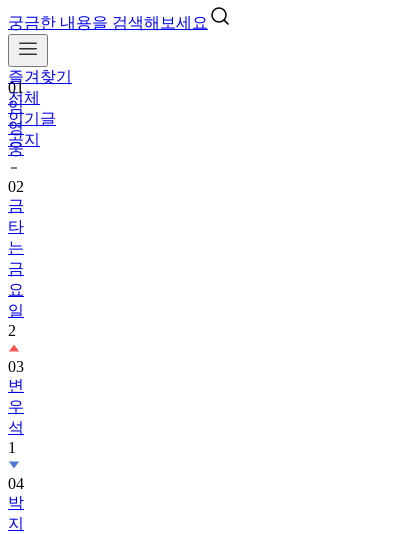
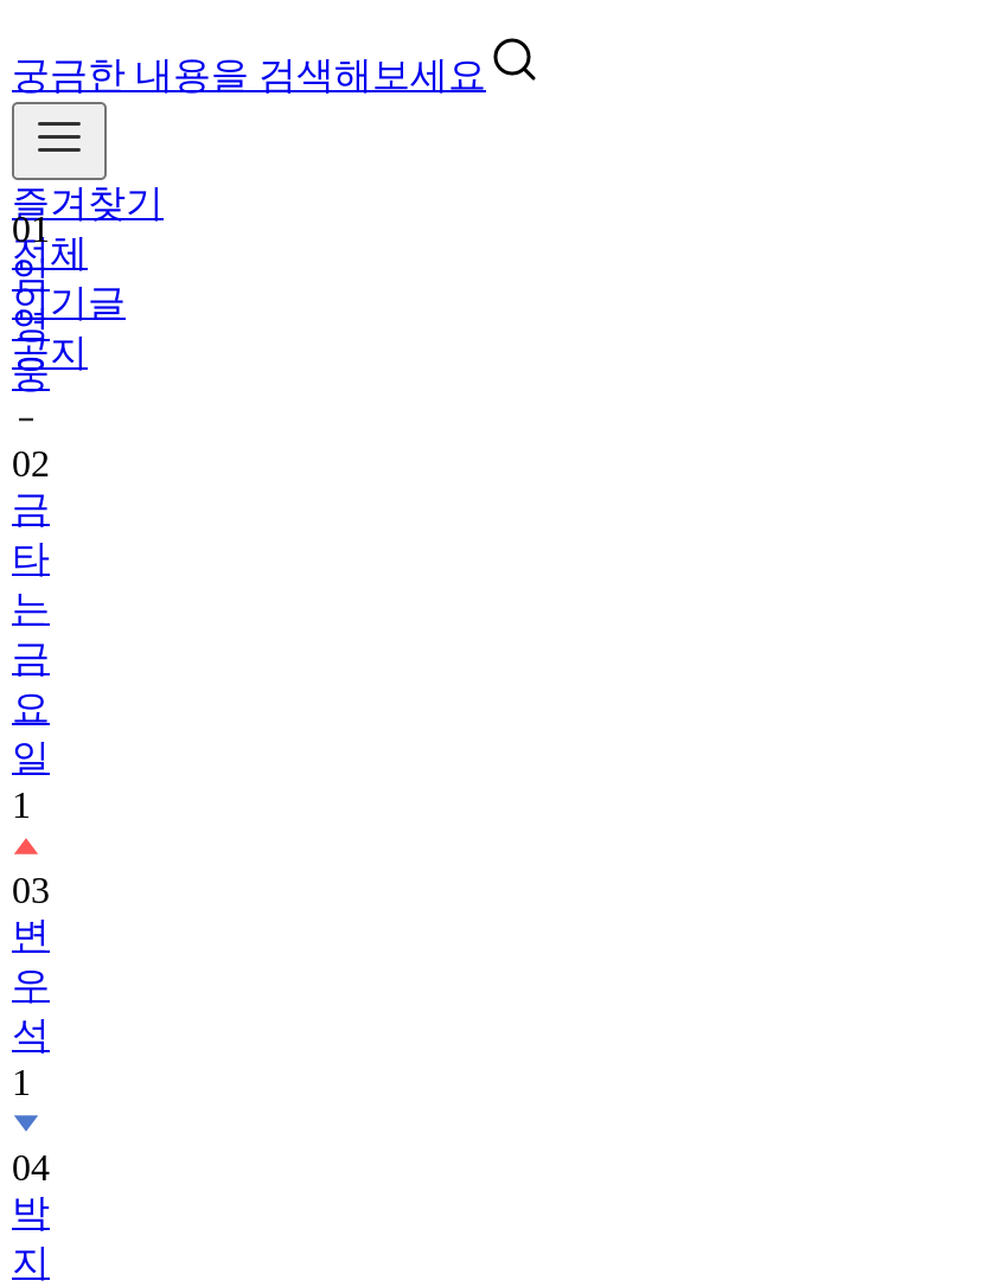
[8,322,16,339] 2 -> [12,784,31,824] 1

